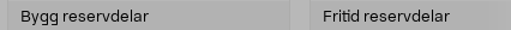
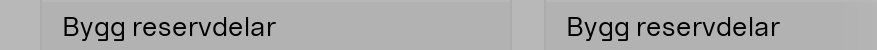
[323,10,450,25] Fritid reservdelar -> [566,16,780,42] Bygg reservdelar

